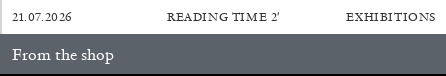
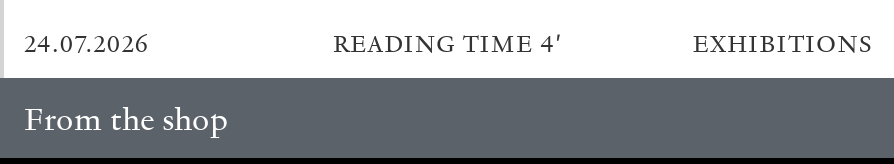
[12,10,281,24] 21.07.2026 | READING TIME 2′ -> [24,31,563,59] 24.07.2026 | READING TIME 4′

